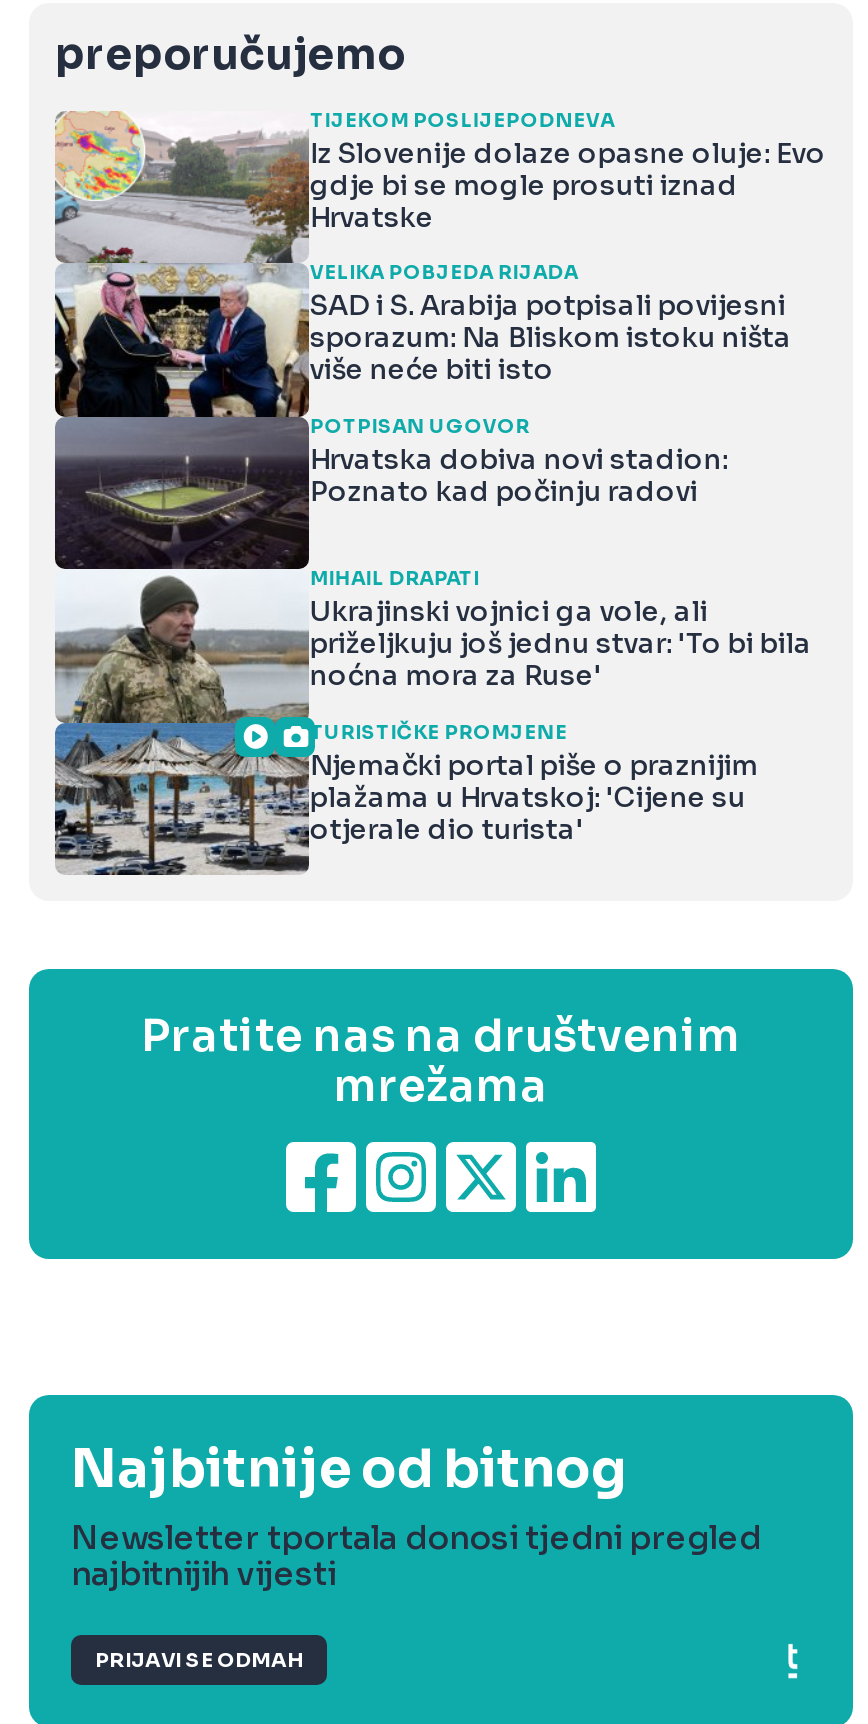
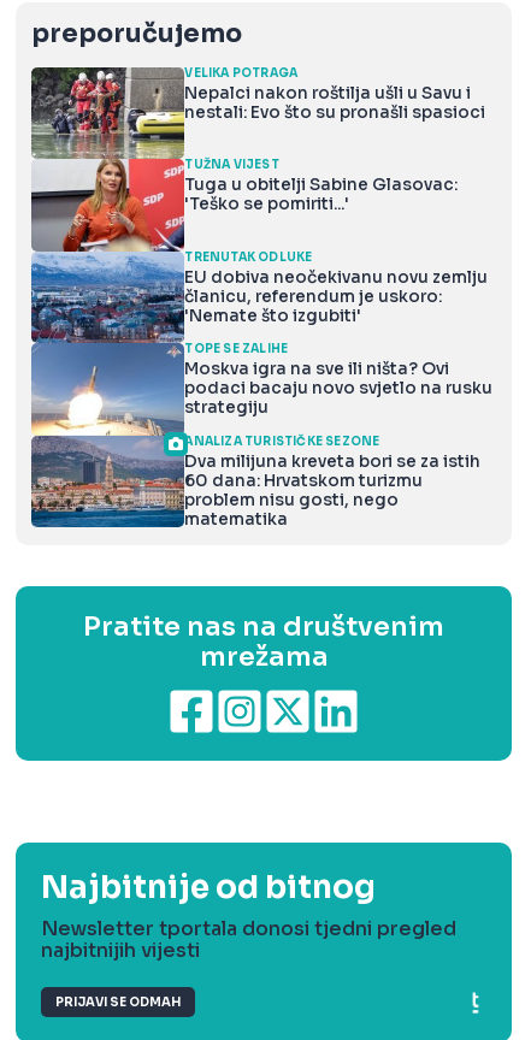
[53,109,826,877] [image] | TIJEKOM POSLIJEPODNEVA | Iz Slovenije dolaze opasne oluje: Evo | gdje bi se mogle prosuti iznad | Hrvatske -> [30,66,486,528] [image] | VELIKA POTRAGA | Nepalci nakon roštilja ušli u Savu i | nestali: Evo što su pronašli spasioci
[310,262,792,388] VELIKA POBJEDA RIJADA | SAD i S. Arabija potpisali povijesni | sporazum: Na Bliskom istoku ništa | više neće biti isto -> [185,158,458,215] TUŽNA VIJEST | Tuga u obitelji Sabine Glasovac: | 'Teško se pomiriti...'
[310,415,728,509] POTPISAN UGOVOR | Hrvatska dobiva novi stadion: | Poznato kad počinju radovi -> [185,250,488,326] TRENUTAK ODLUKE | EU dobiva neočekivanu novu zemlju | članicu, referendum je uskoro: | 'Nemate što izgubiti'
[310,567,812,693] MIHAIL DRAPATI | Ukrajinski vojnici ga vole, ali | priželjkuju još jednu stvar: 'To bi bila | noćna mora za Ruse' -> [185,342,493,418] TOPE SE ZALIHE | Moskva igra na sve ili ništa? Ovi | podaci bacaju novo svjetlo na rusku | strategiju
[310,720,758,846] TURISTIČKE PROMJENE | Njemački portal piše o praznijim | plažama u Hrvatskoj: 'Cijene su | otjerale dio turista' -> [185,434,481,529] ANALIZA TURISTIČKE SEZONE | Dva milijuna kreveta bori se za istih | 60 dana: Hrvatskom turizmu | problem nisu gosti, nego | matematika

